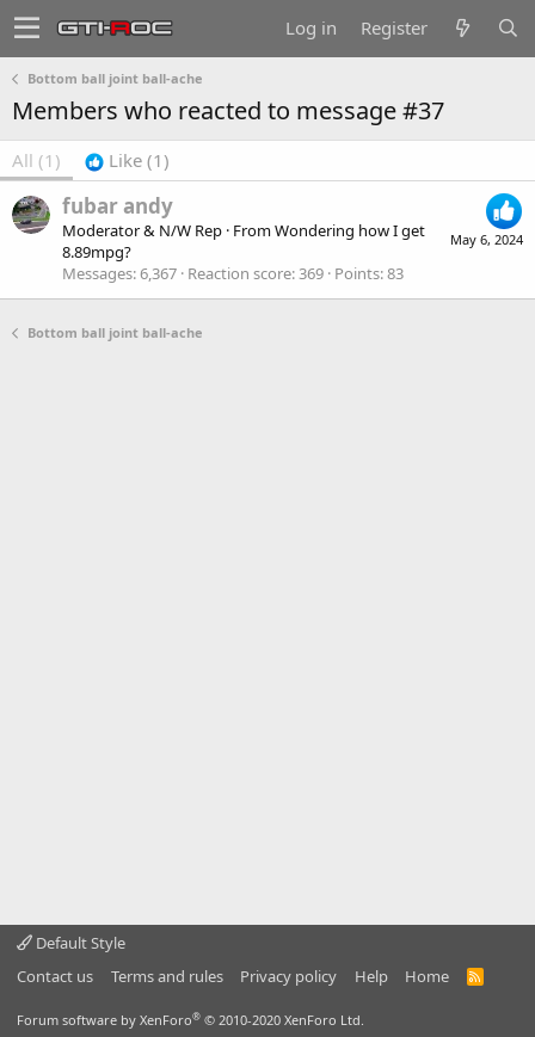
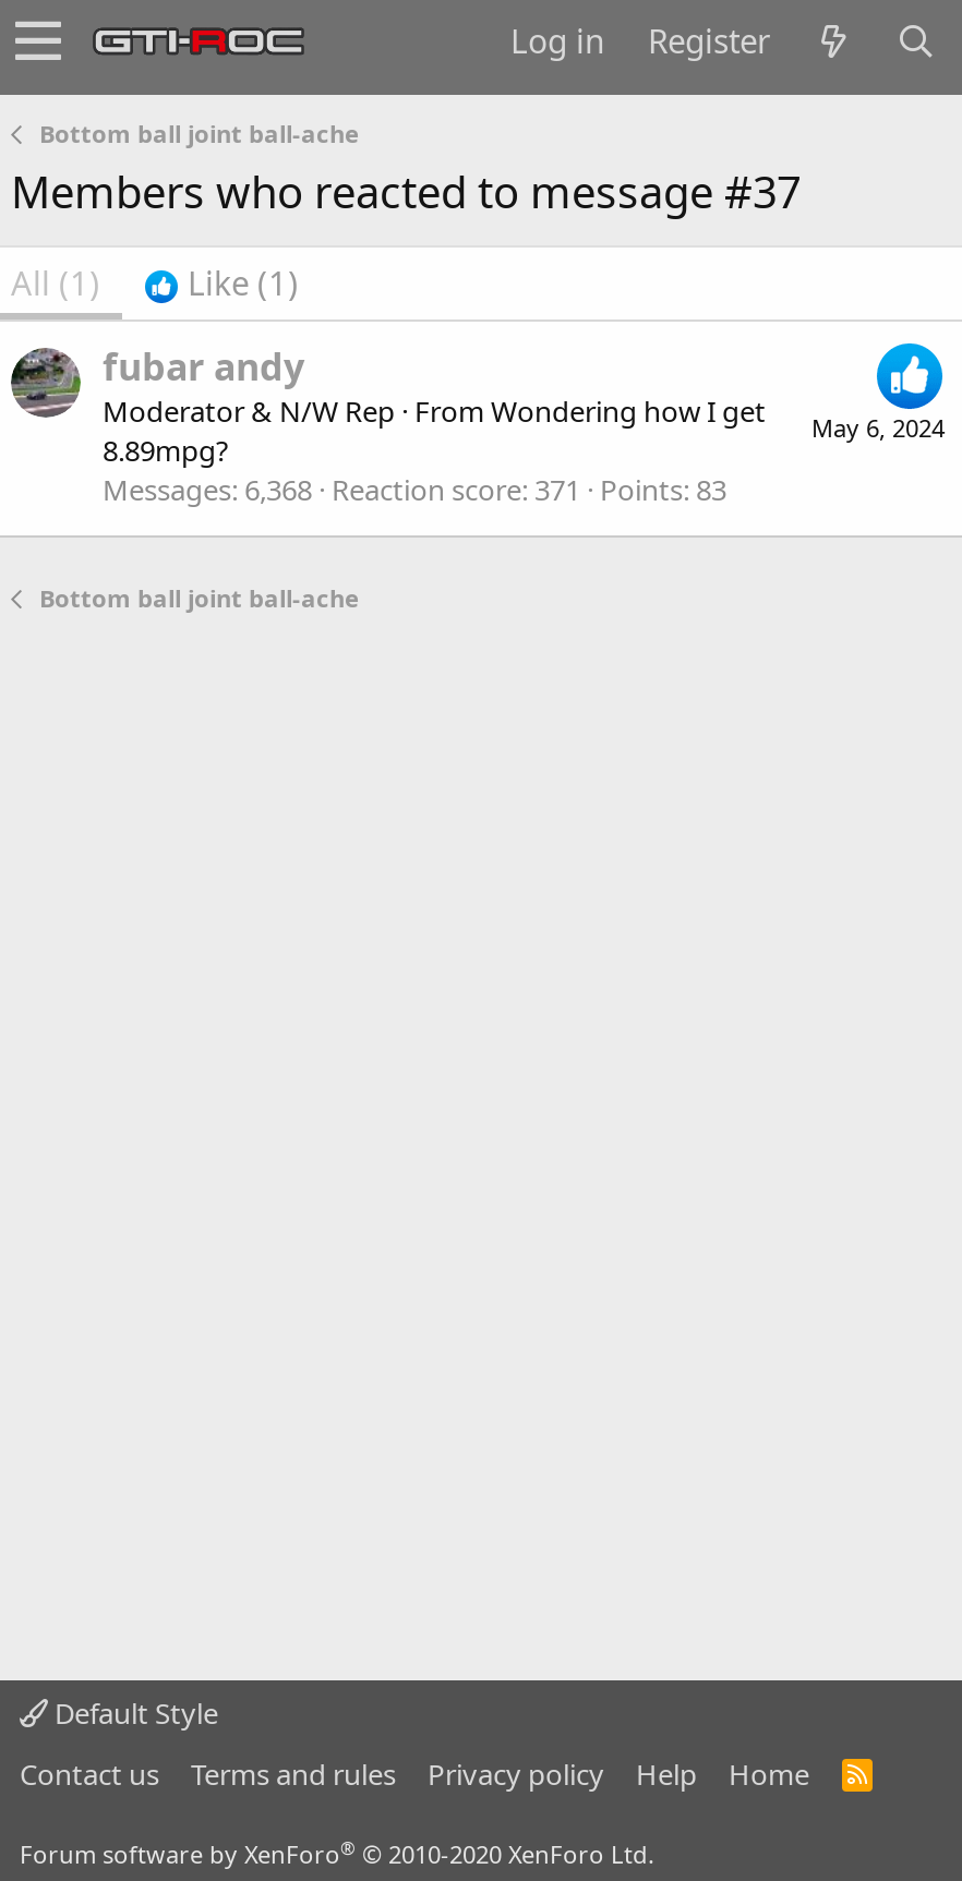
[62,263,404,284] Messages 6,367 Reaction score 369 Points 83 -> [103,471,726,510] Messages 6,368 Reaction score 371 Points 83

